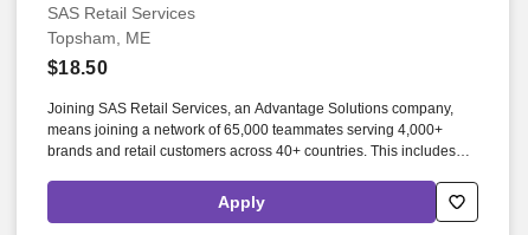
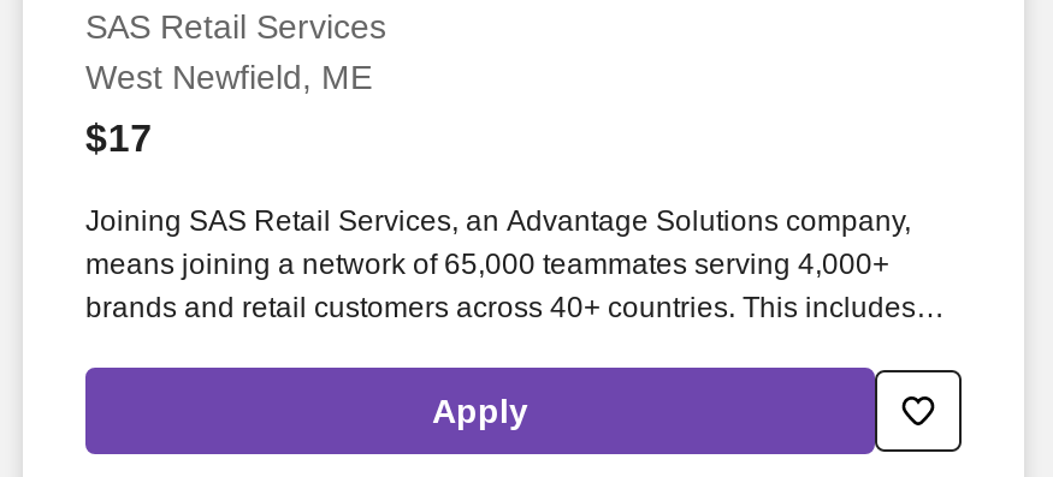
[47,28,150,47] Topsham, ME -> [85,58,372,96] West Newfield, ME
[47,58,108,78] $18.50 -> [85,118,153,159] $17

